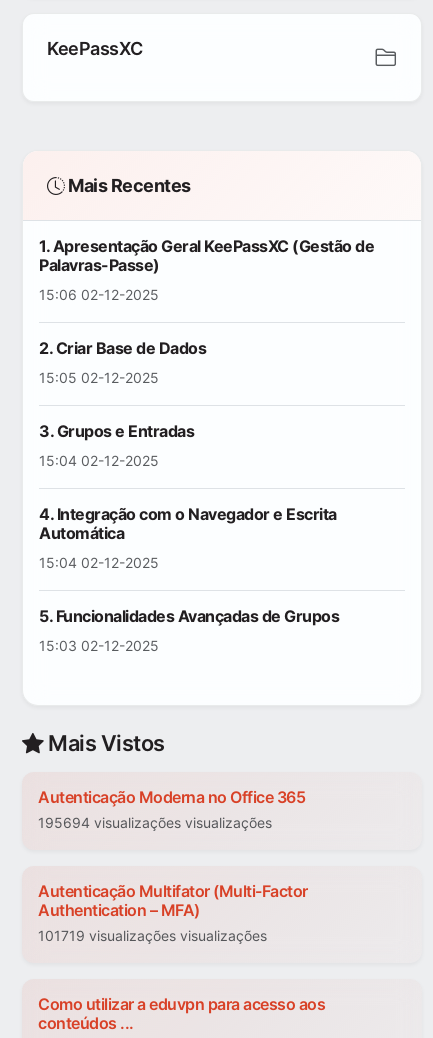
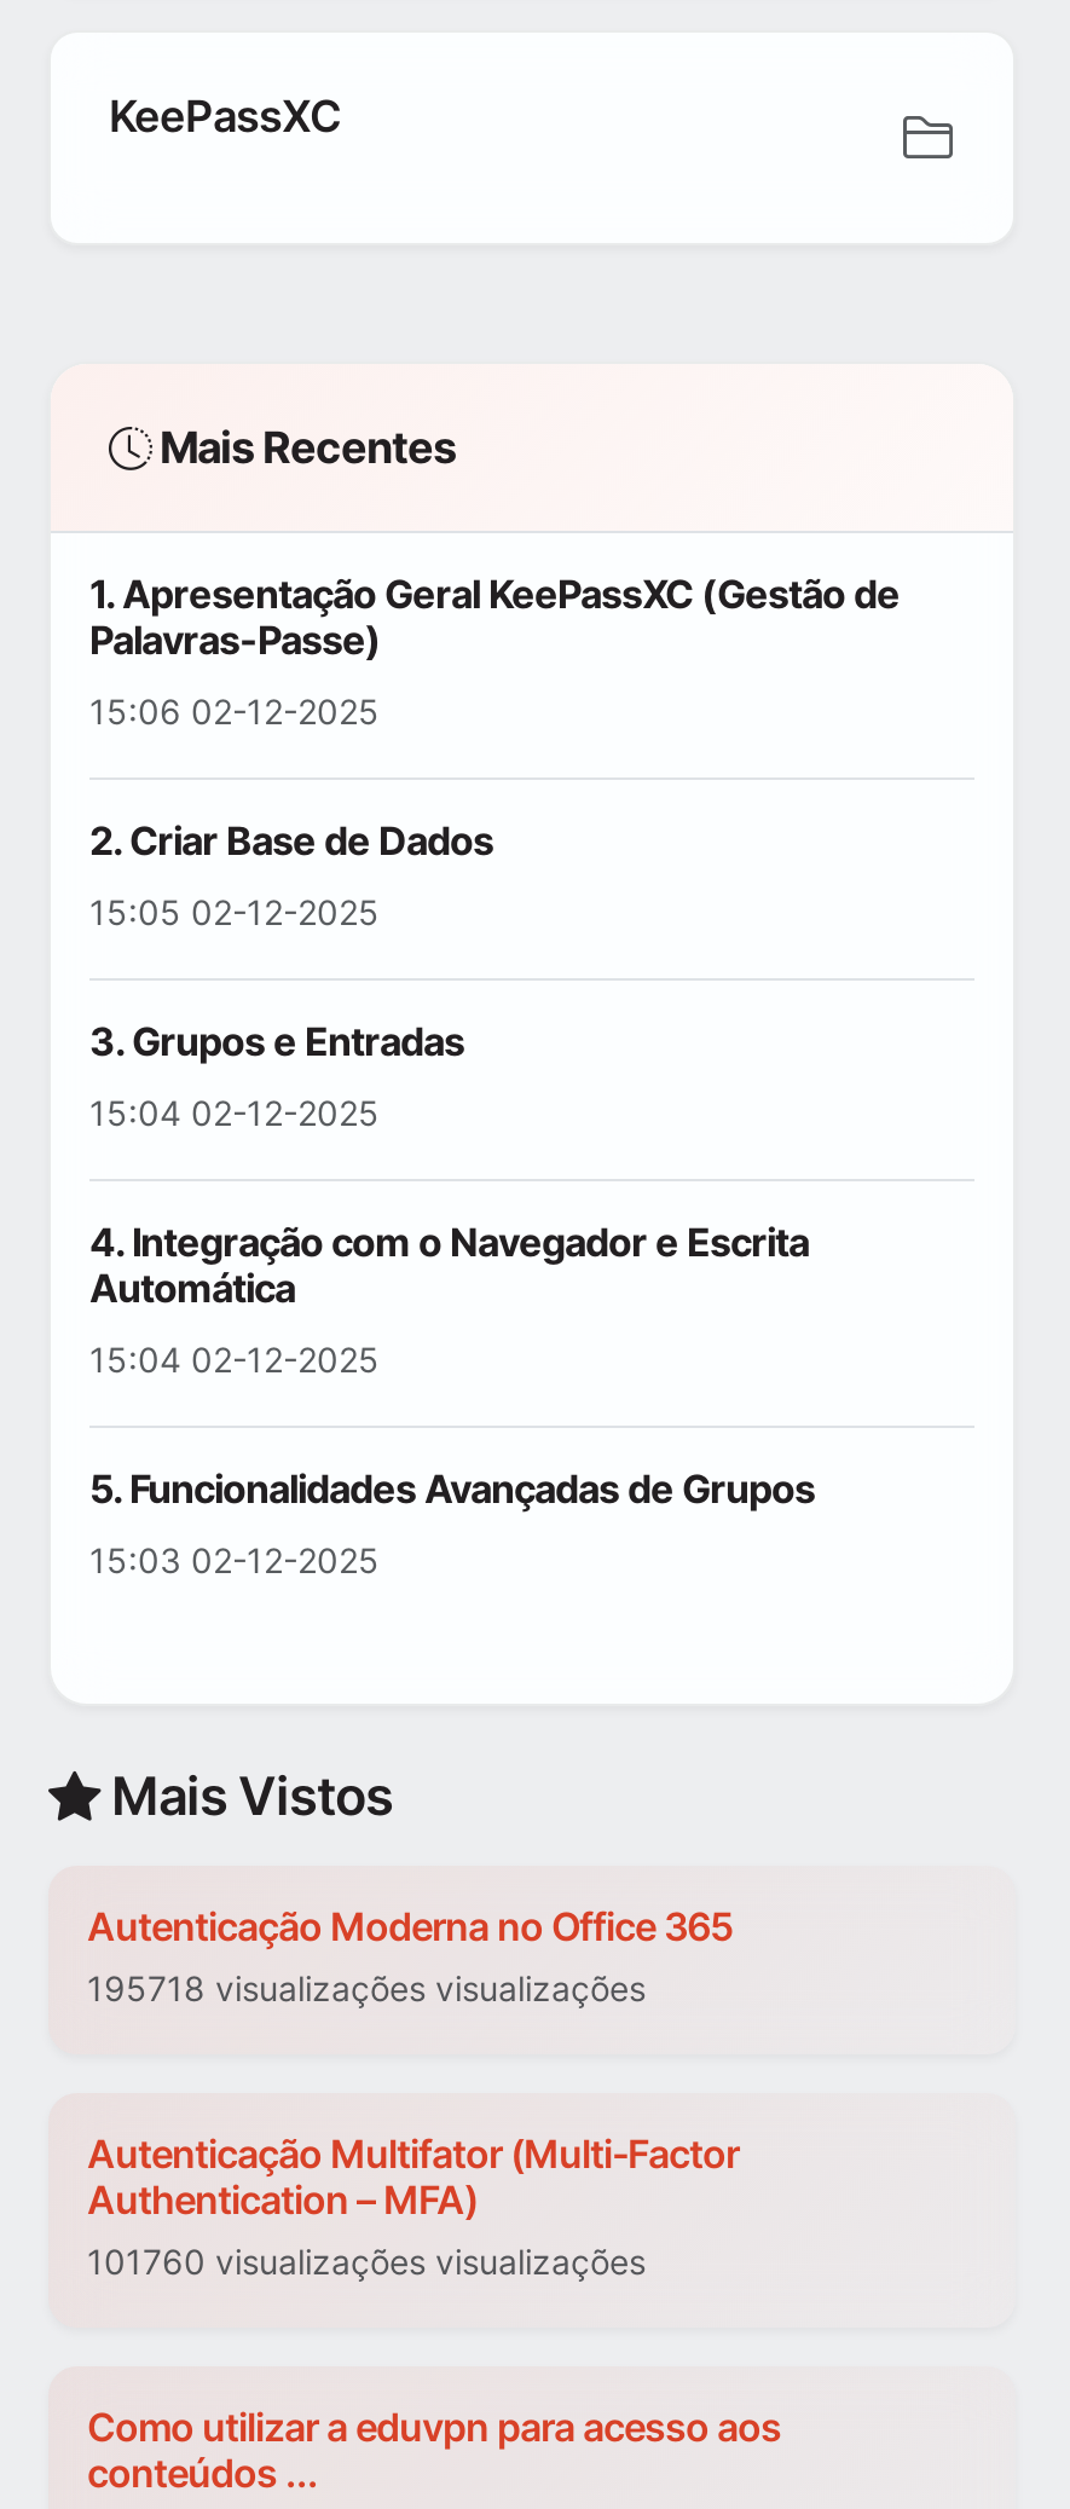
[38,814,272,831] 195694 visualizações visualizações -> [87,1969,646,2010] 195718 visualizações visualizações
[38,927,267,944] 101719 visualizações visualizações -> [87,2242,646,2283] 101760 visualizações visualizações

